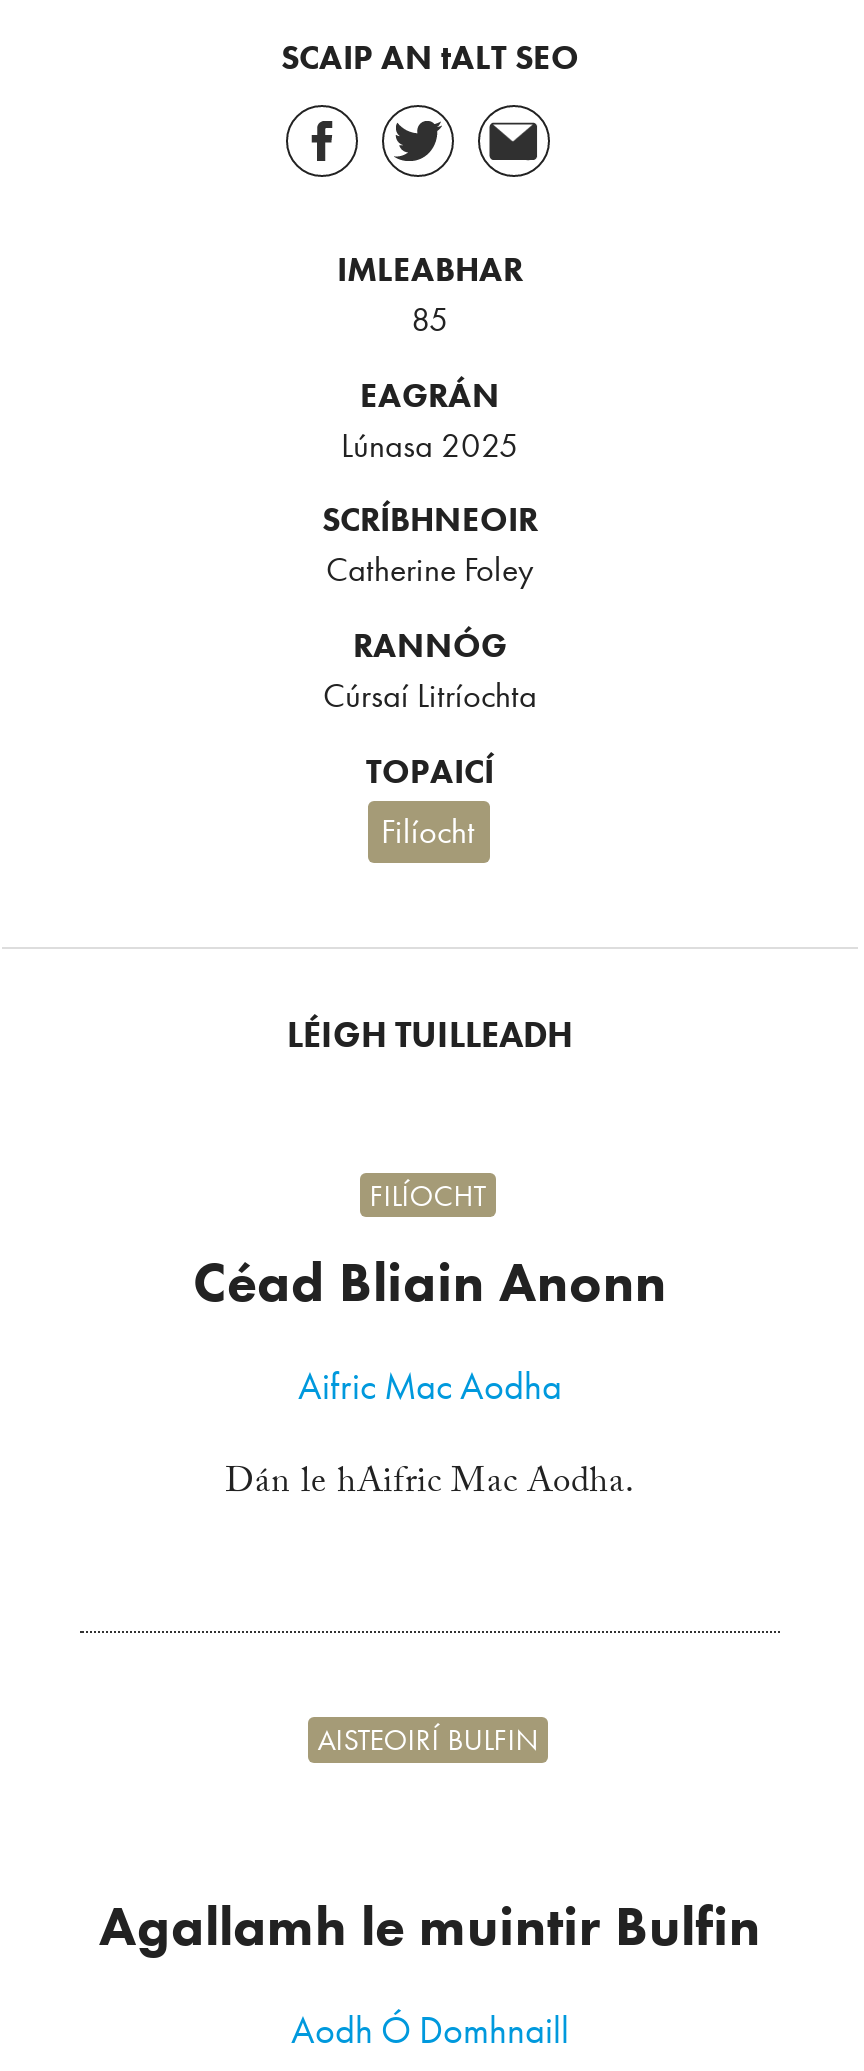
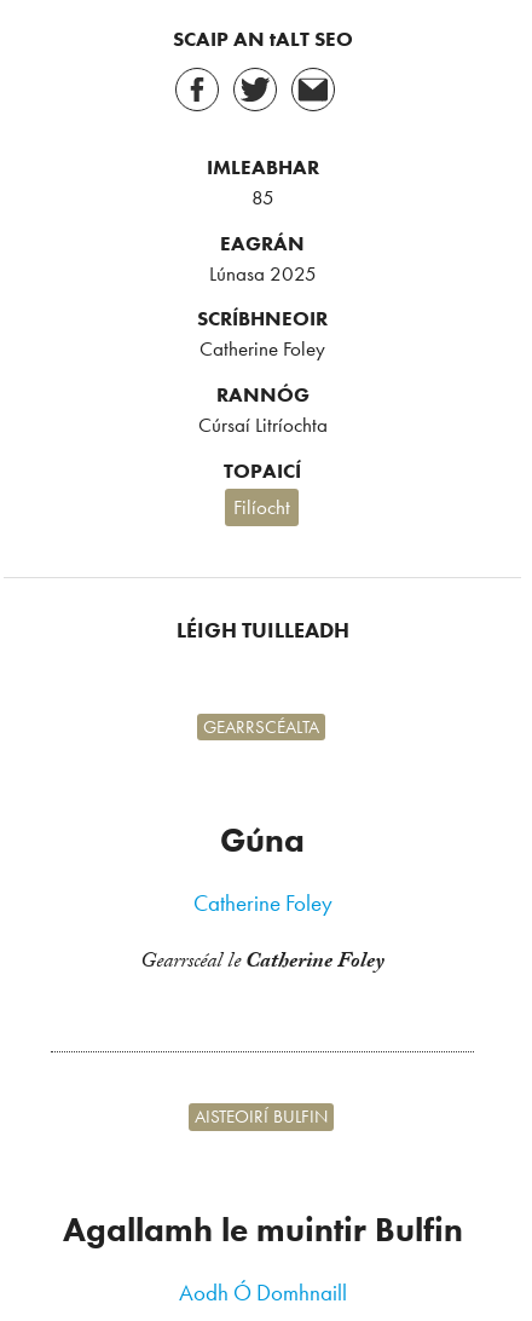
[370,1175,486,1215] FILÍOCHT -> [203,715,319,739] GEARRSCÉALTA
[193,1246,667,1316] Céad Bliain Anonn -> [220,818,305,861] Gúna
[298,1363,562,1411] Aifric Mac Aodha -> [193,889,332,918] Catherine Foley
[225,1455,635,1515] Dán le hAifric Mac Aodha. -> [140,945,384,981] Gearrscéal leCatherine Foley

